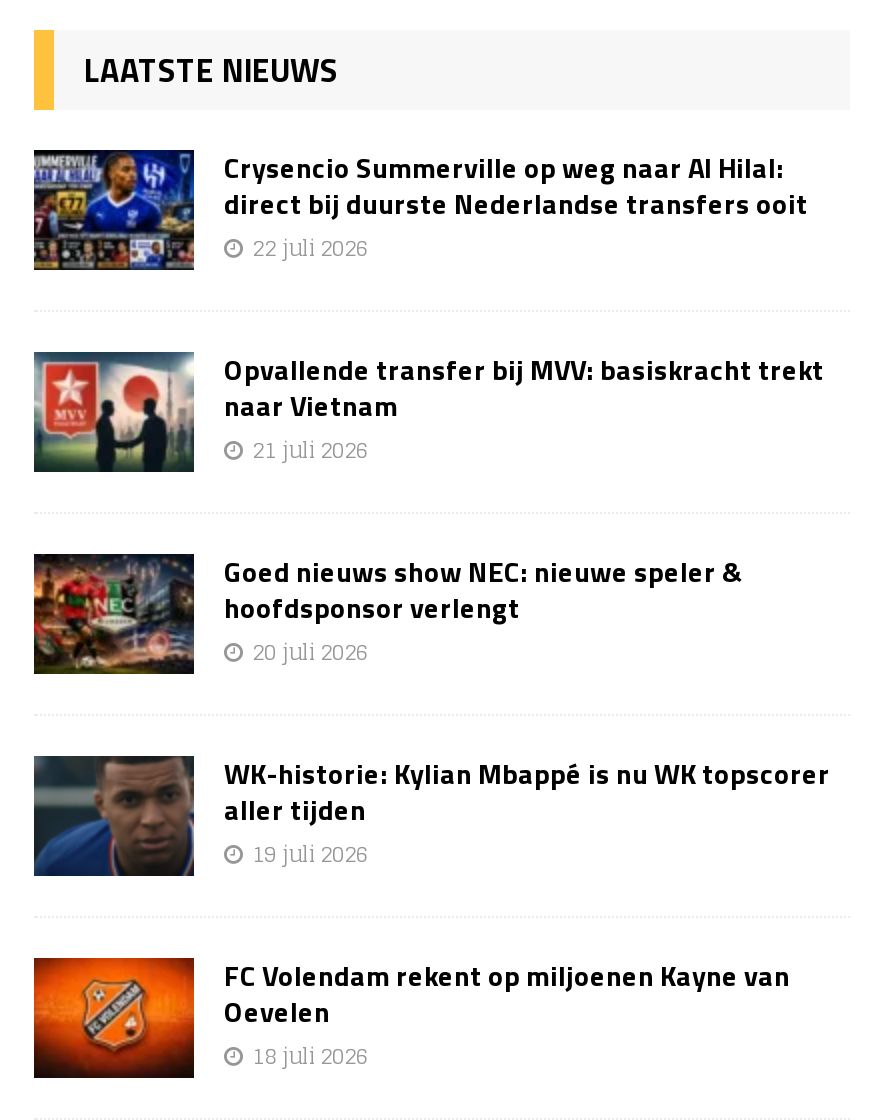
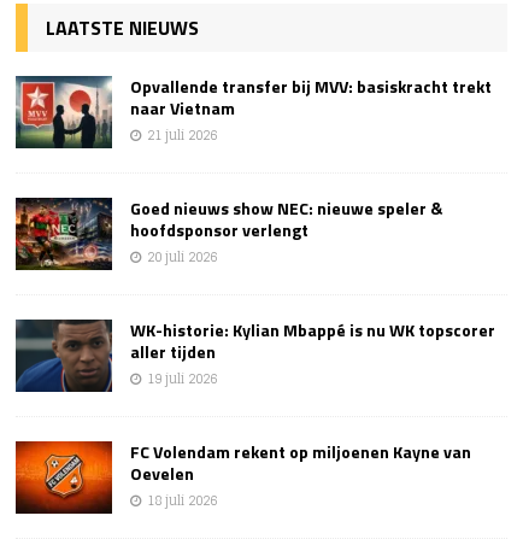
[34,147,808,270] [image] | Crysencio Summerville op weg naar Al Hilal: | direct bij duurste Nederlandse transfers ooit | 22 juli 2026 -> none

